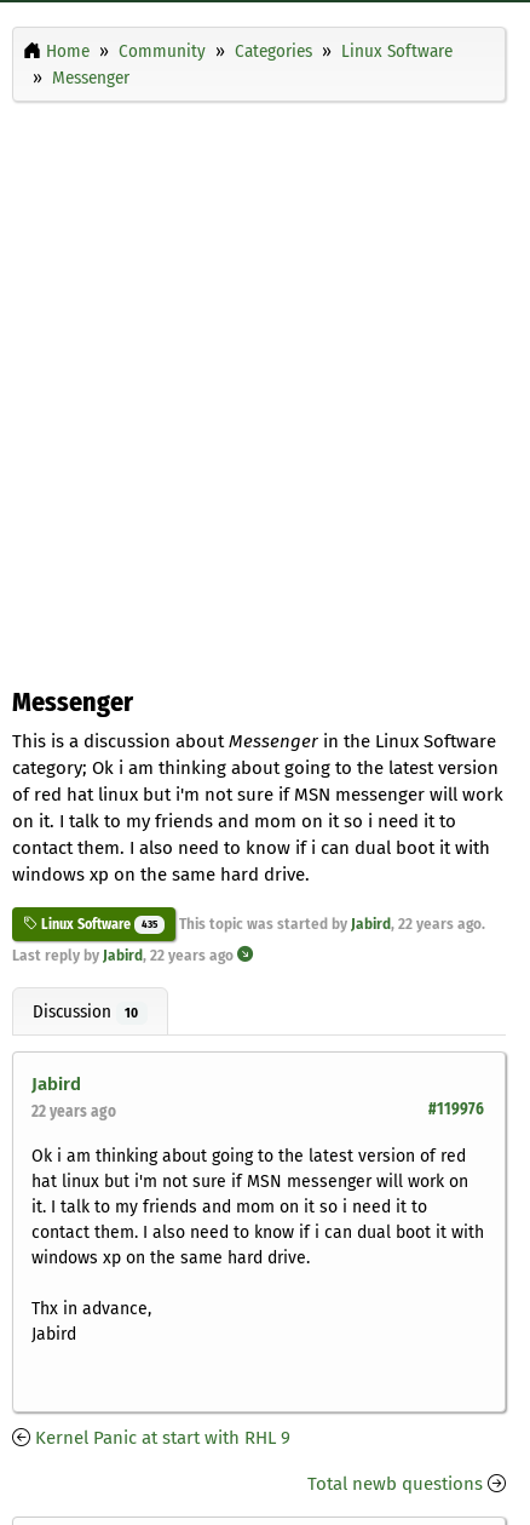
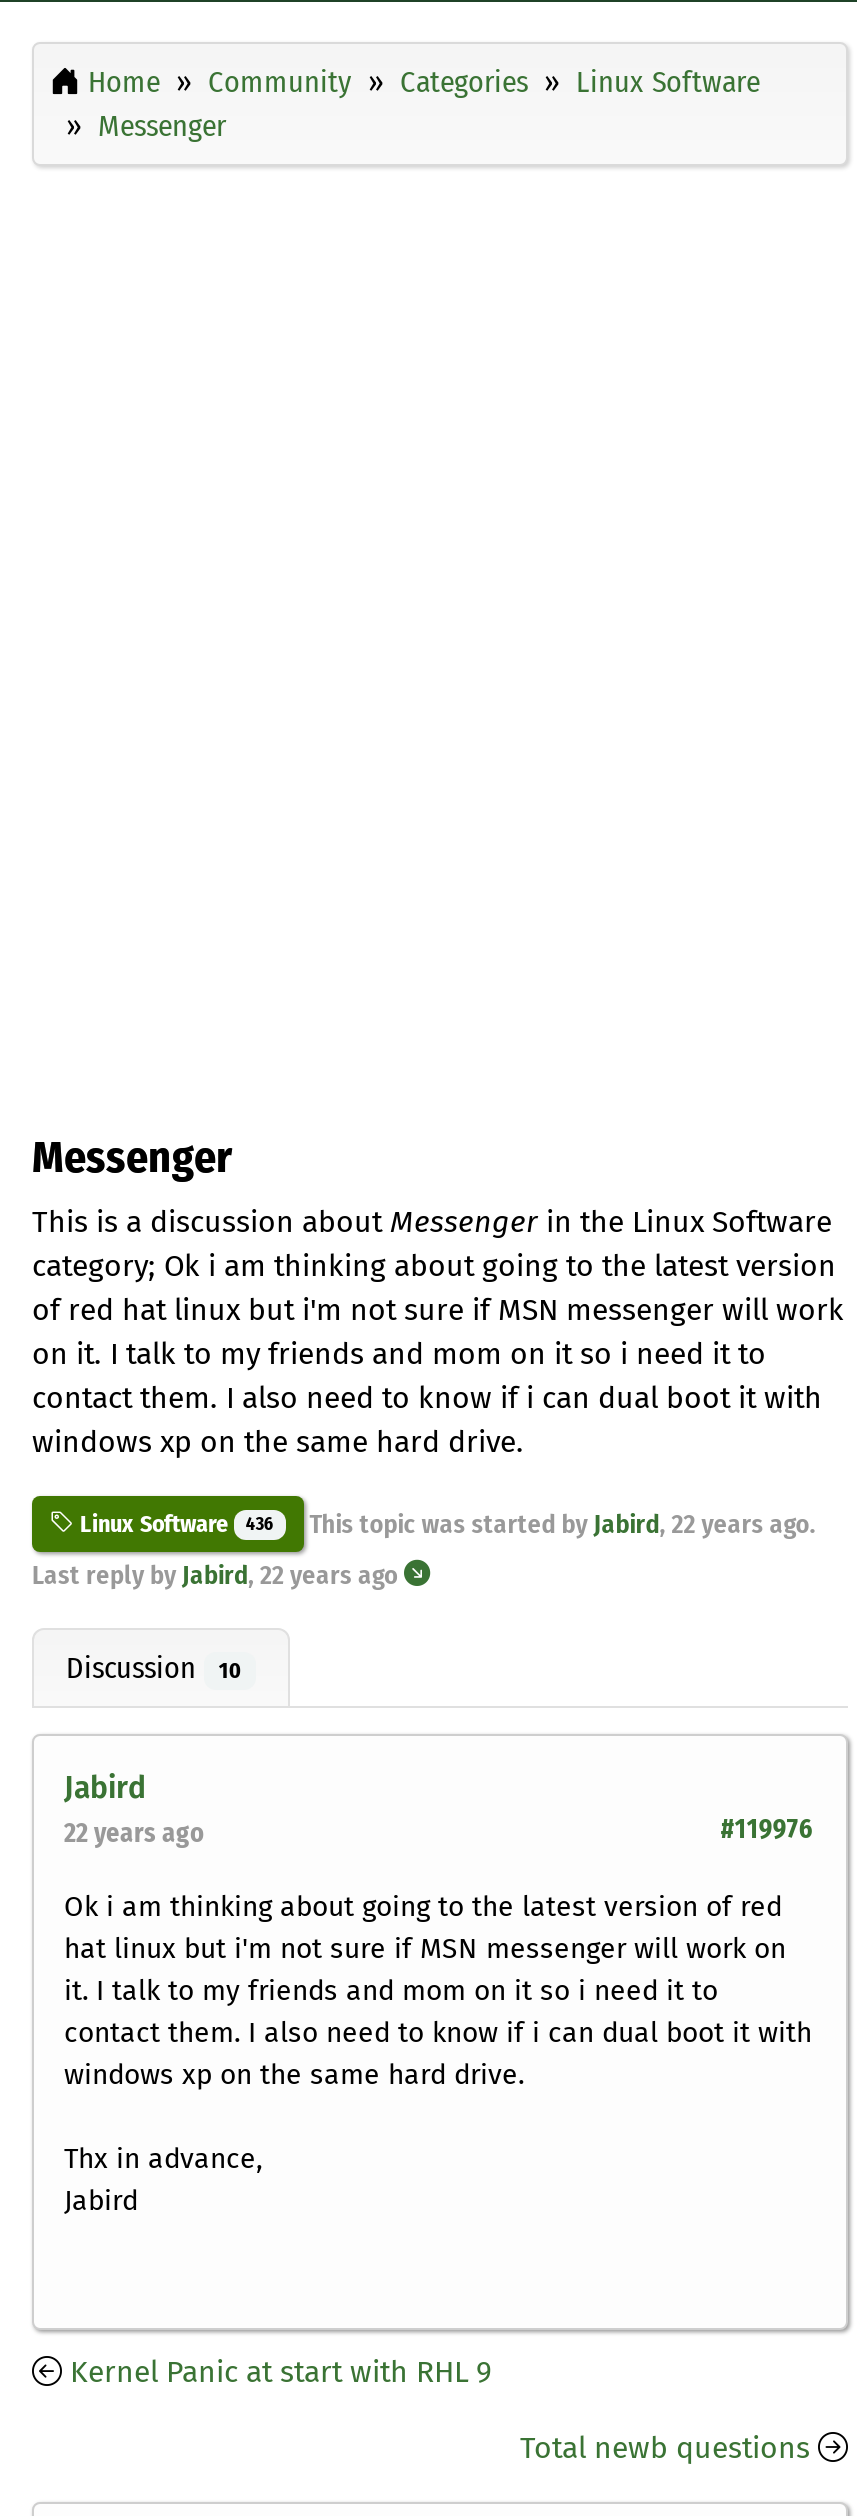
[38,915,485,933] Linux Software 435 This topic was started by Jabird, 22 years ago. -> [74,1509,815,1539] Linux Software 436 This topic was started by Jabird, 22 years ago.

